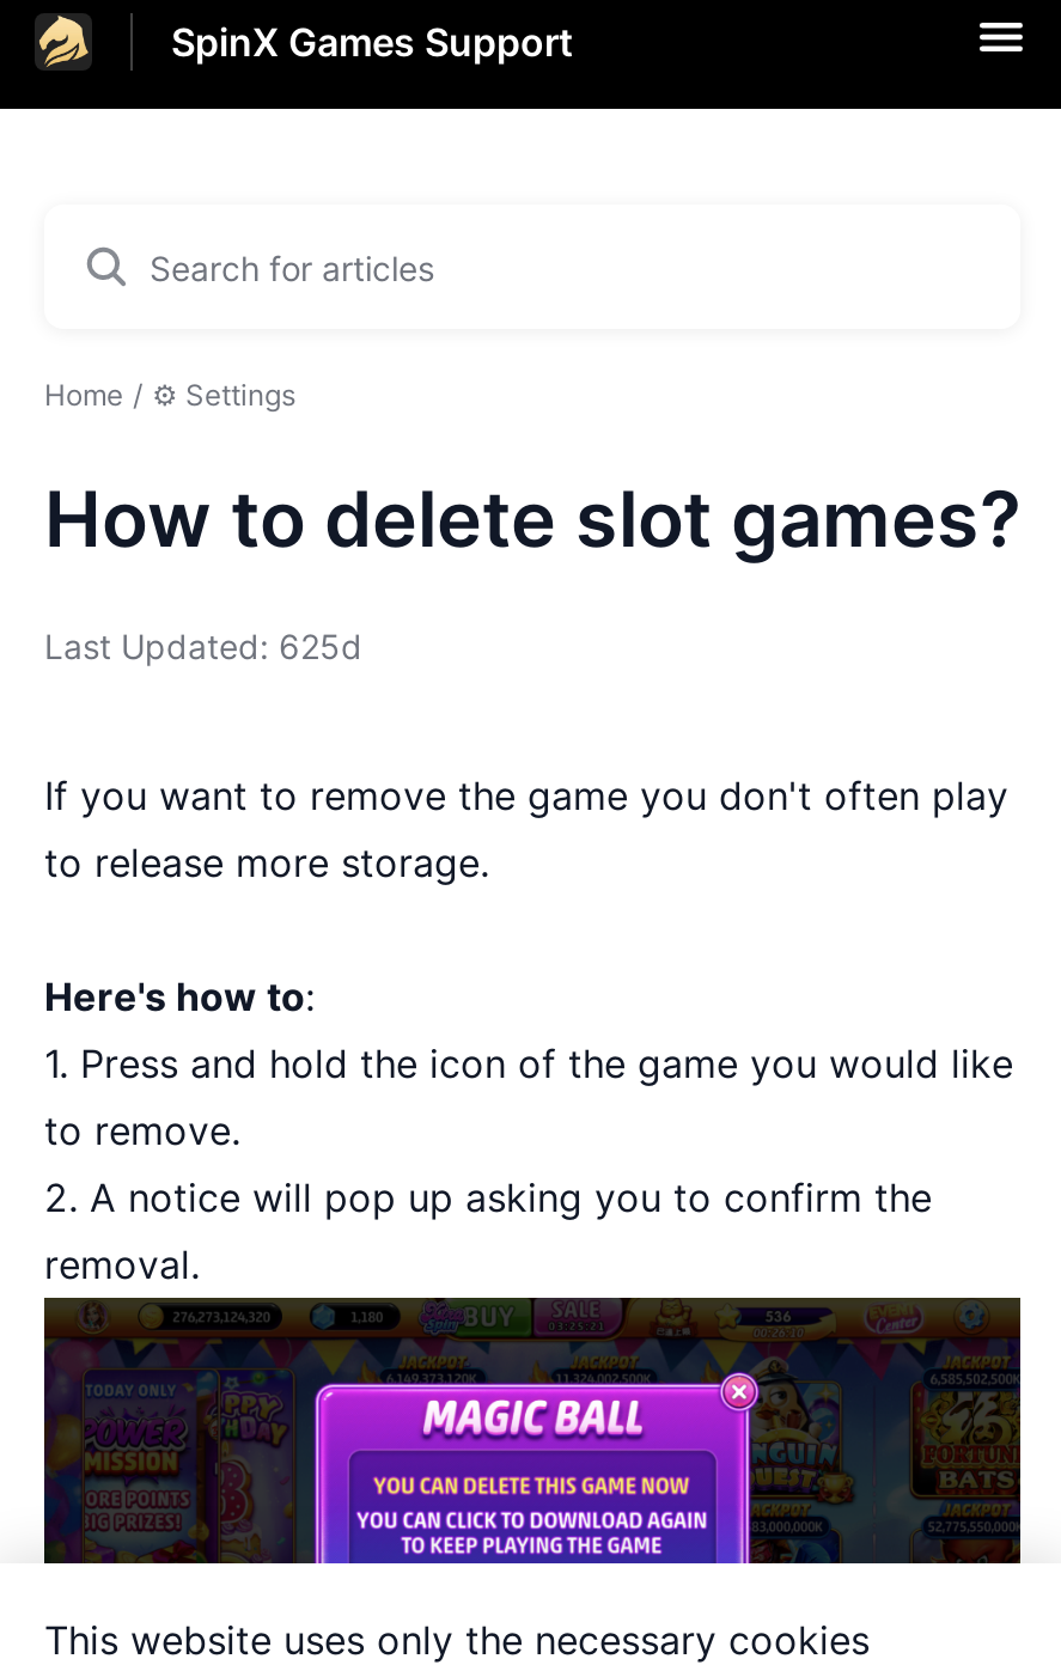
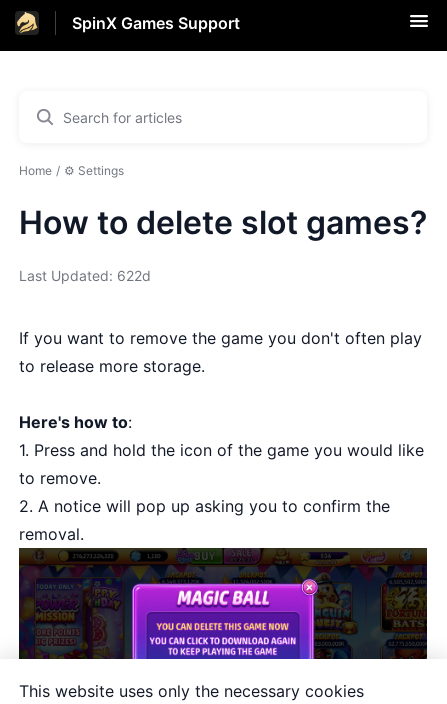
[44,626,362,666] Last Updated: 625d -> [19,267,151,284] Last Updated: 622d

